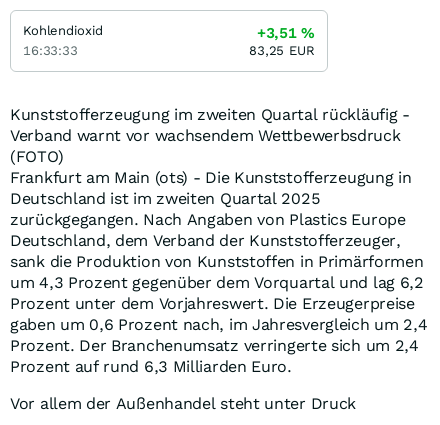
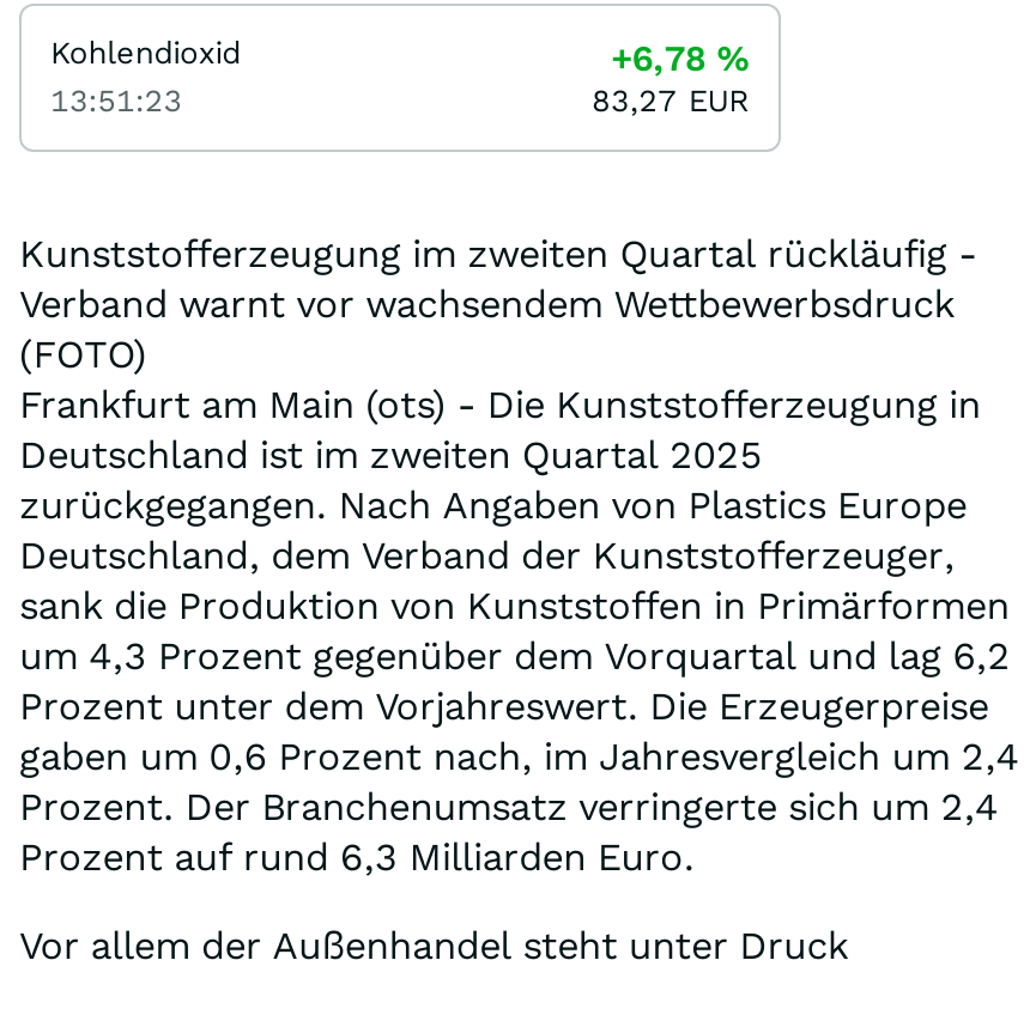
[257,24,315,42] +3,51% -> [611,37,750,80] +6,78%
[23,43,78,58] 16:33:33 -> [50,83,182,118] 13:51:23
[249,43,315,58] 83,25 EUR -> [592,83,750,118] 83,27 EUR

